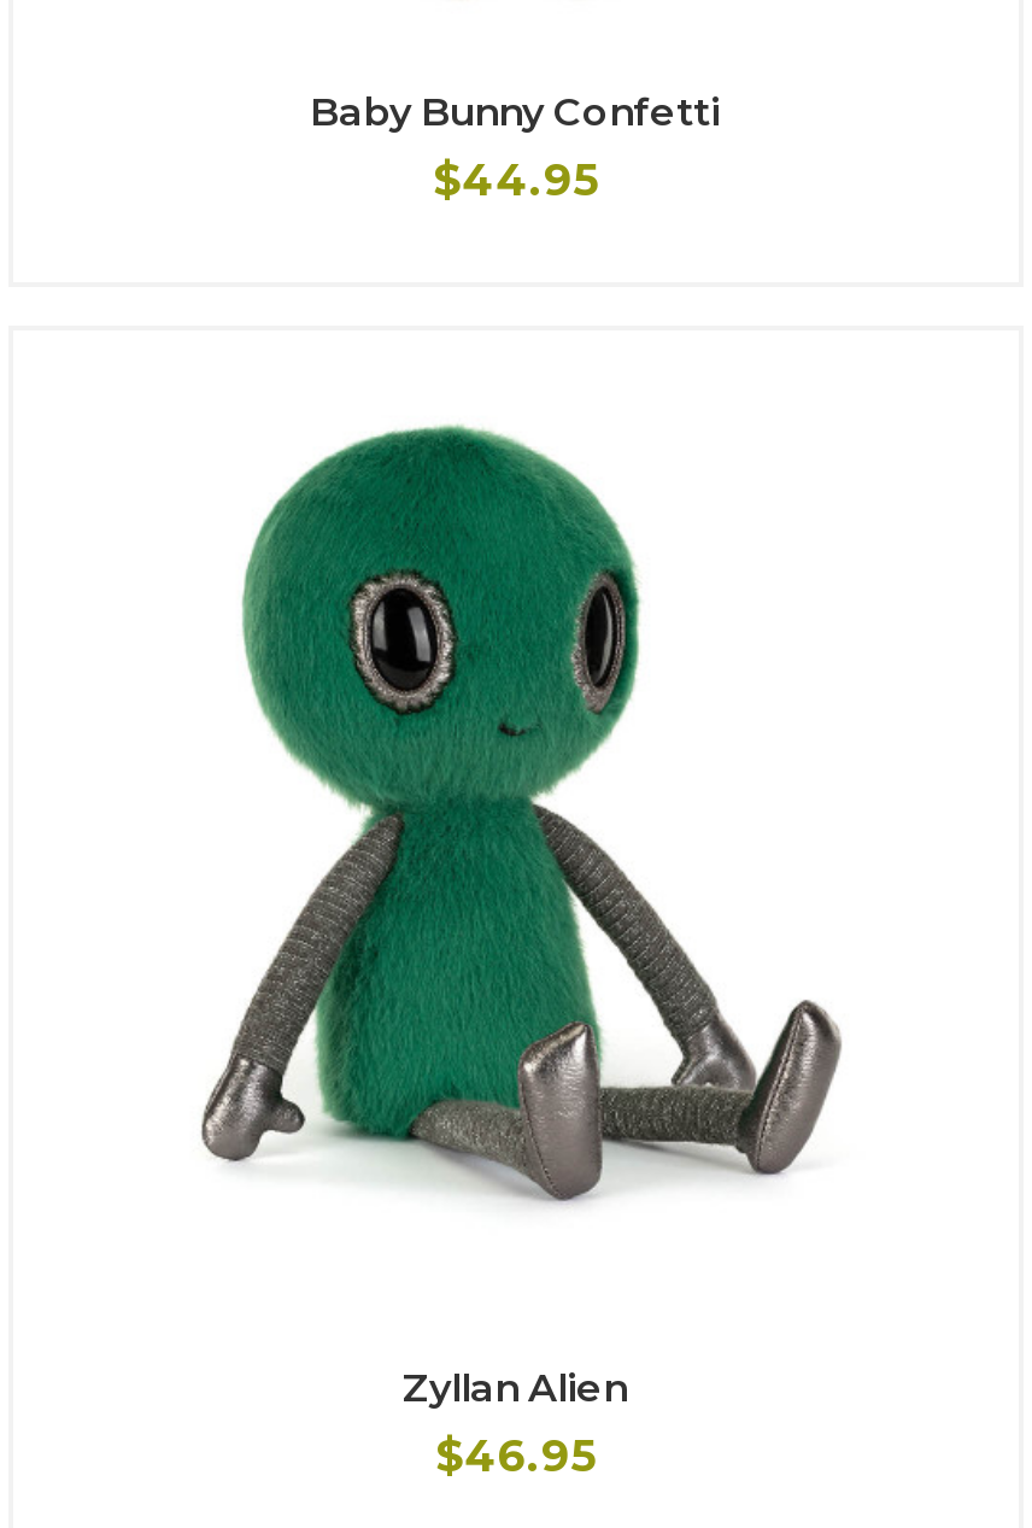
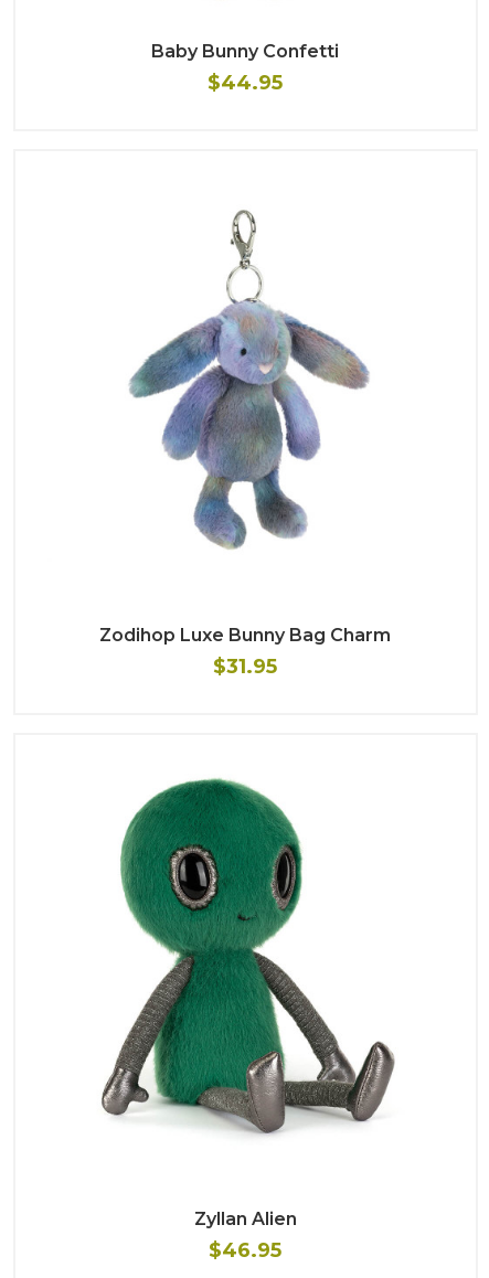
none -> [99,624,391,679] Zodihop Luxe Bunny Bag Charm | $31.95
none -> [129,210,370,549] [image]

